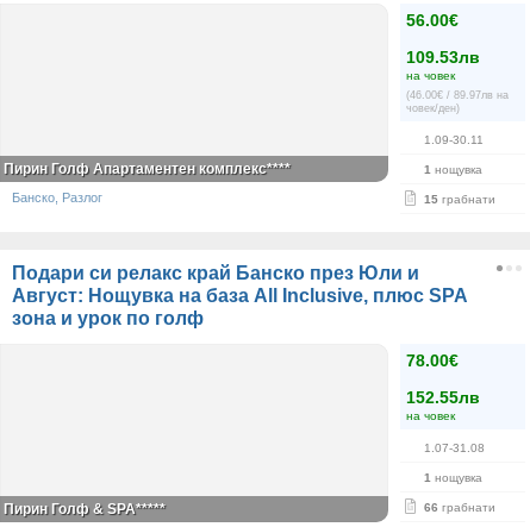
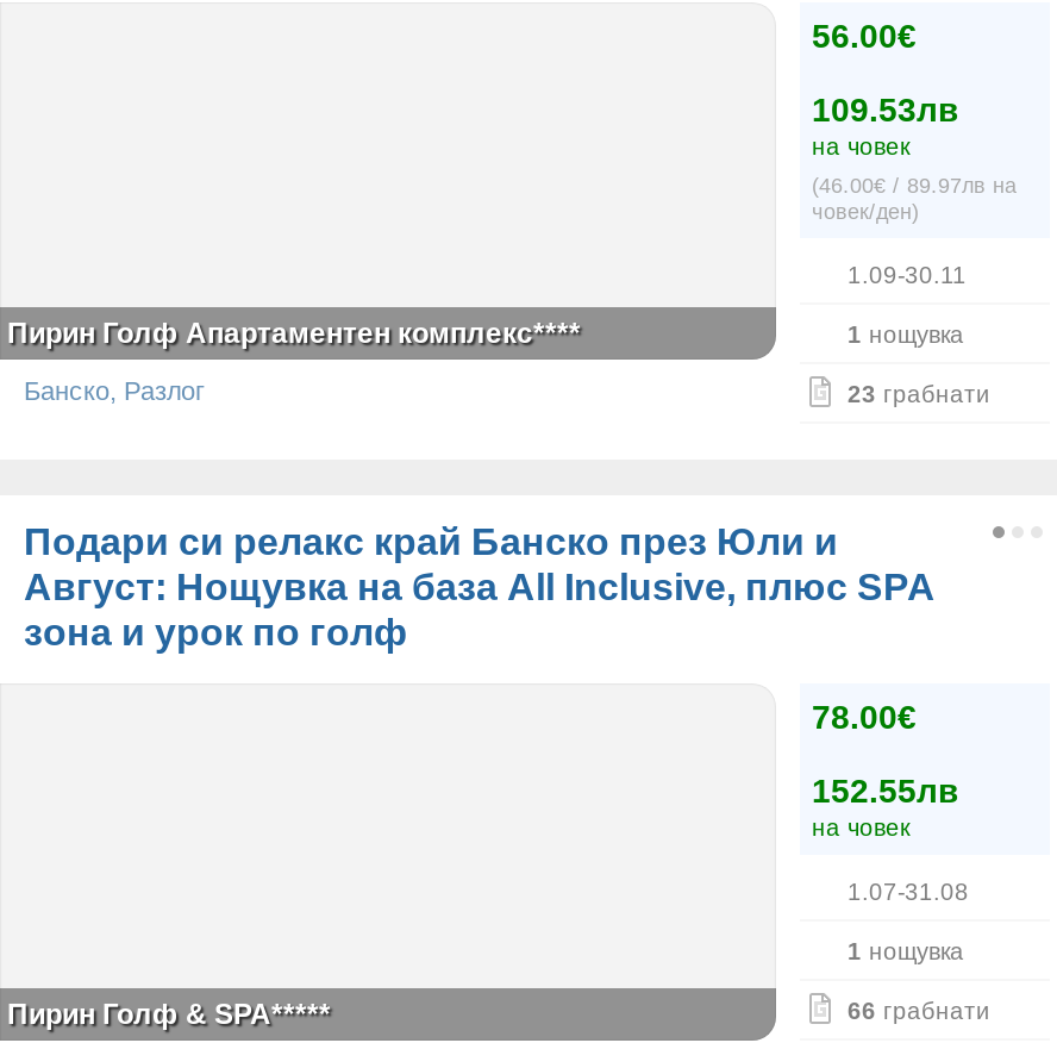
[424,193,495,206] 15 грабнати -> [848,381,990,407] 23 грабнати

